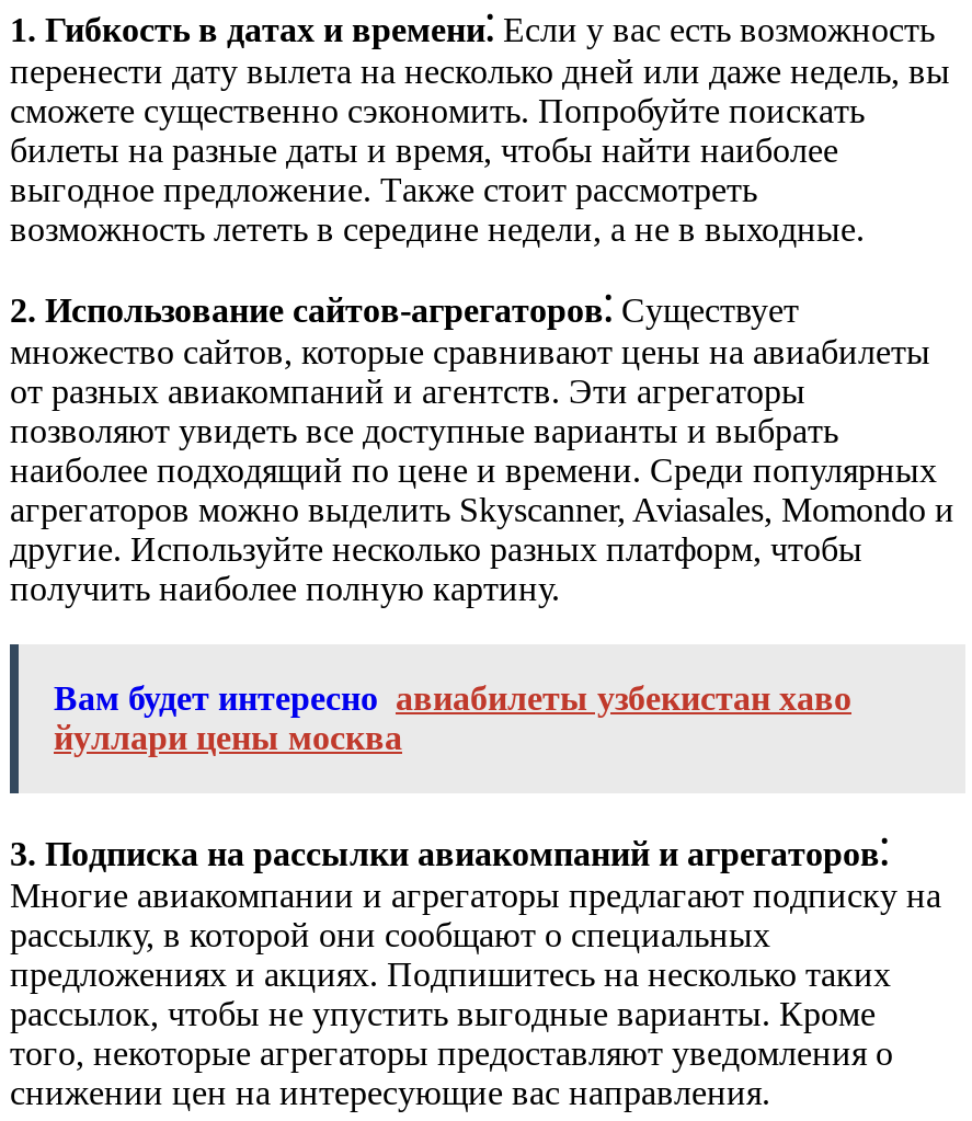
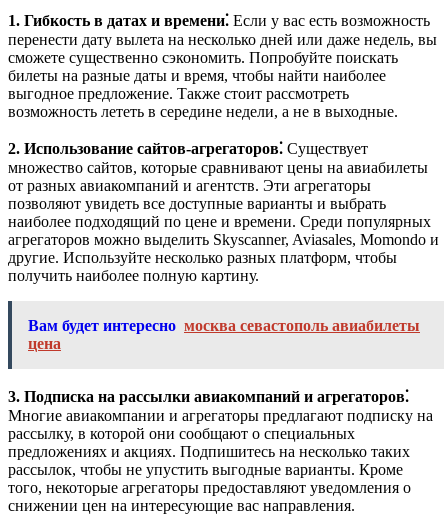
[54,679,851,755] Вам будет интересно авиабилеты узбекистан хаво | йуллари цены москва -> [28,317,420,352] Вам будет интересно москва севастополь авиабилеты | цена

